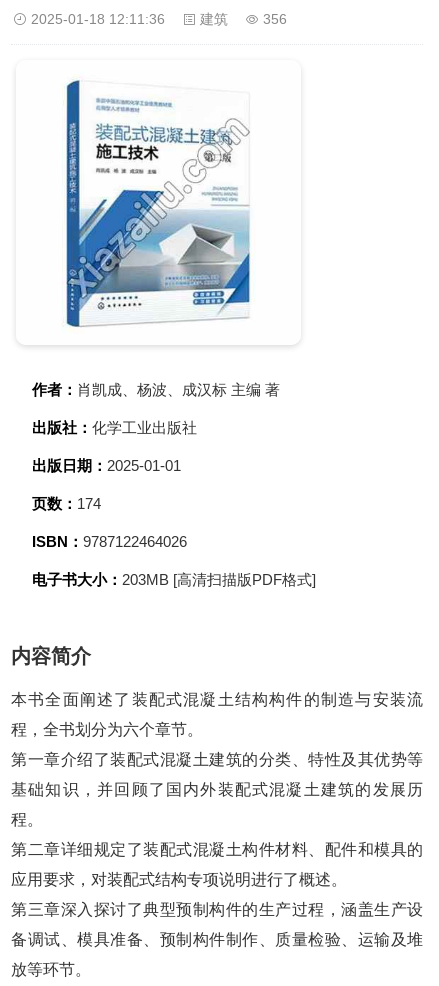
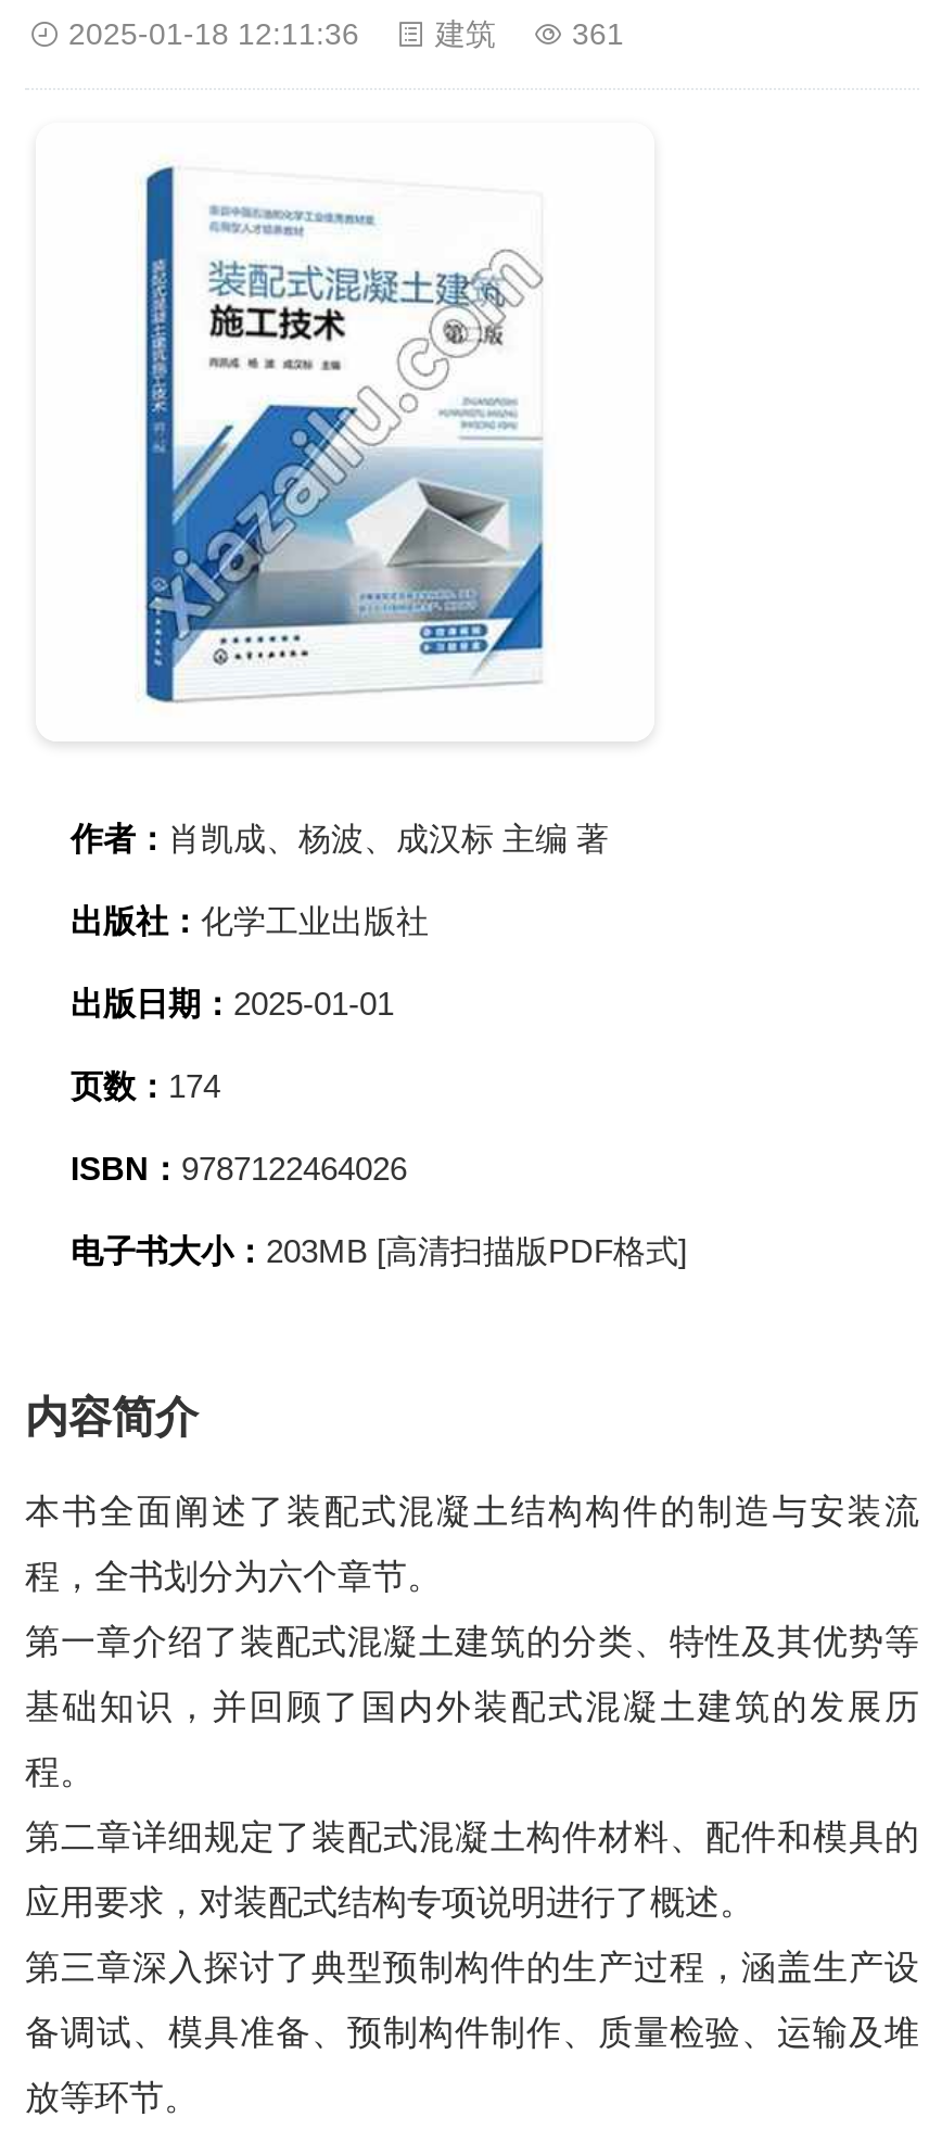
[263,11,287,27] 356 -> [572,16,624,51] 361

